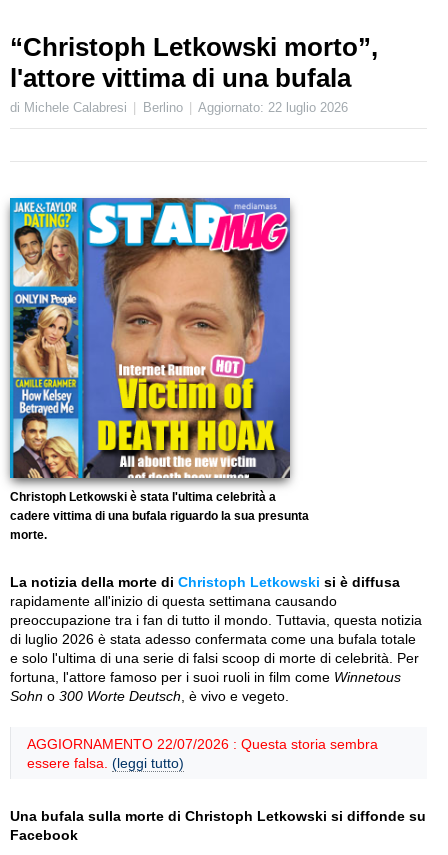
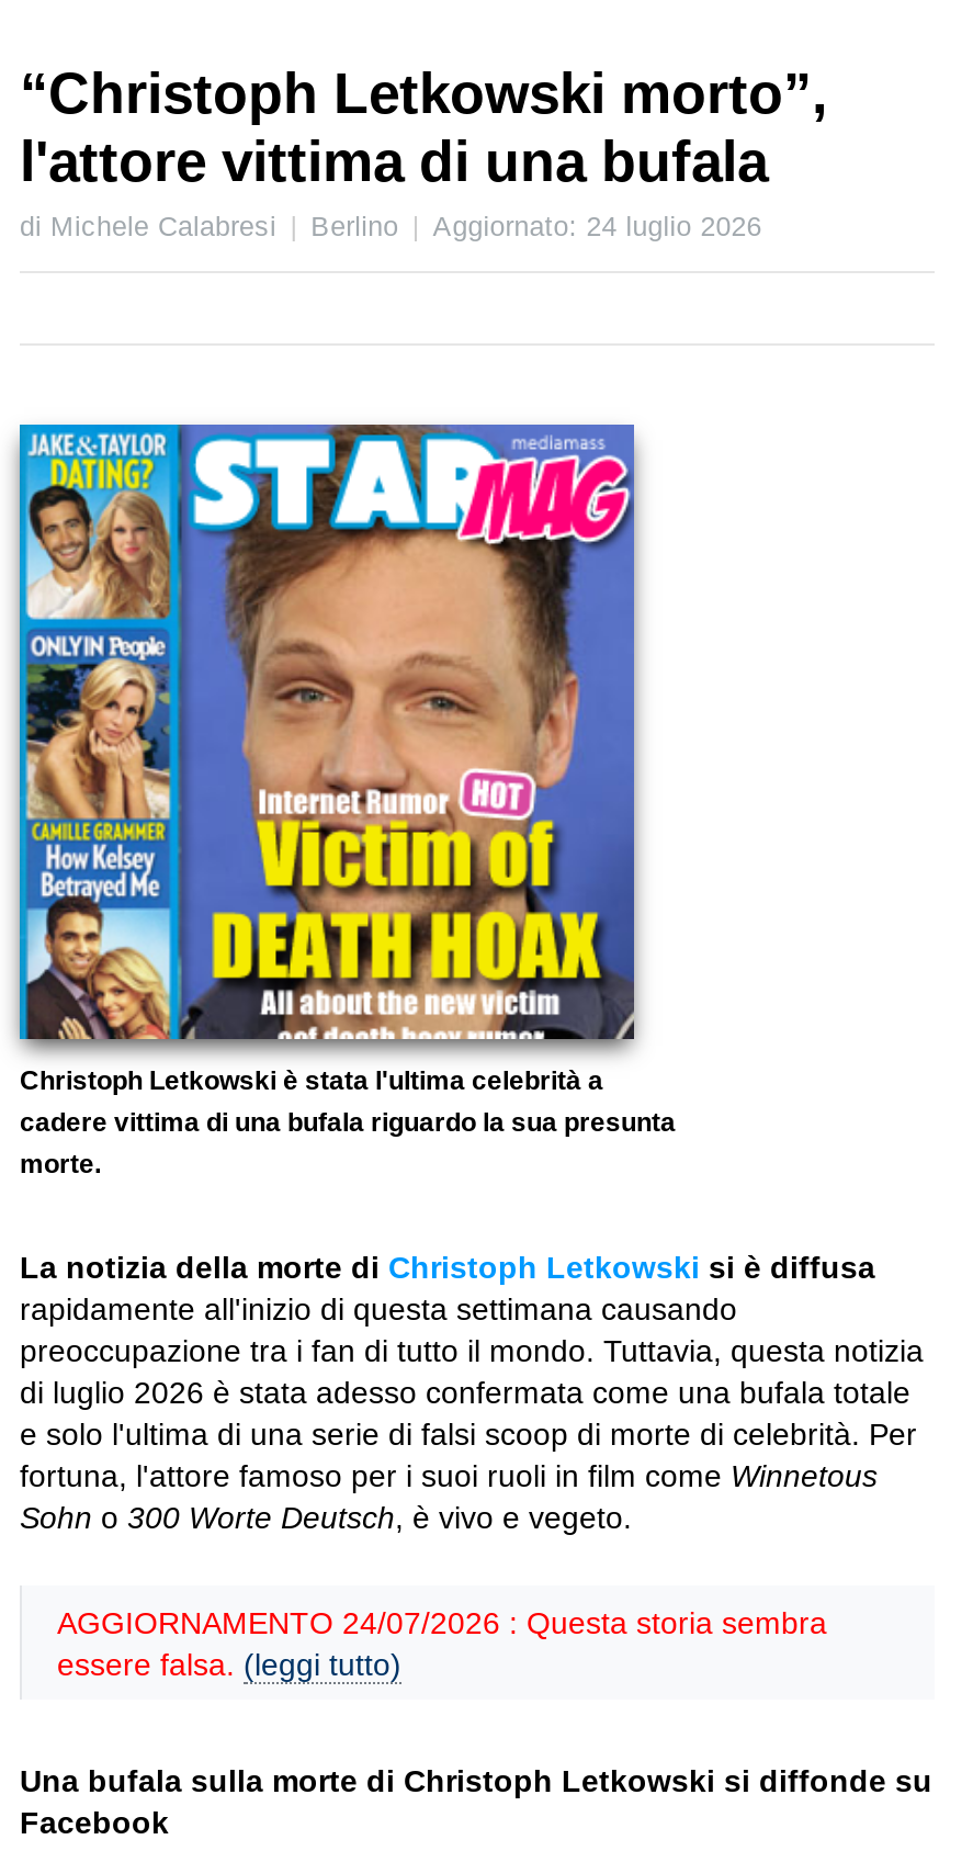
[198,101,348,115] Aggiornato: 22 luglio 2026 -> [433,212,762,242] Aggiornato: 24 luglio 2026
[27,736,378,752] AGGIORNAMENTO 22/07/2026 : Questa storia sembra -> [57,1605,827,1640] AGGIORNAMENTO 24/07/2026 : Questa storia sembra

